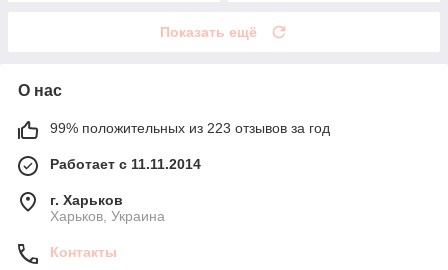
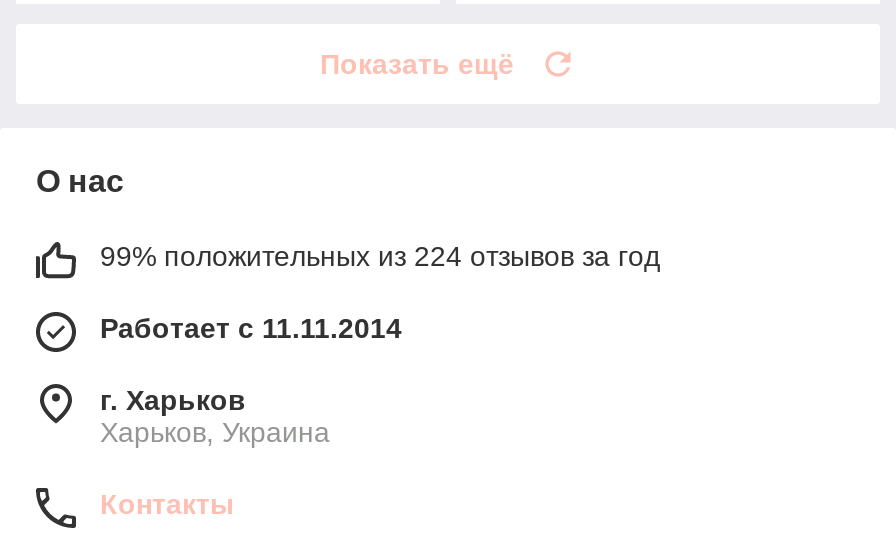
[50,120,330,136] 99% положительных из 223 отзывов за год -> [100,241,660,273] 99% положительных из 224 отзывов за год

